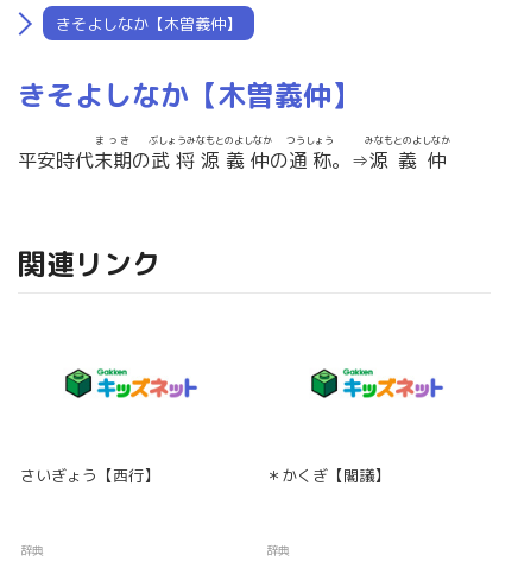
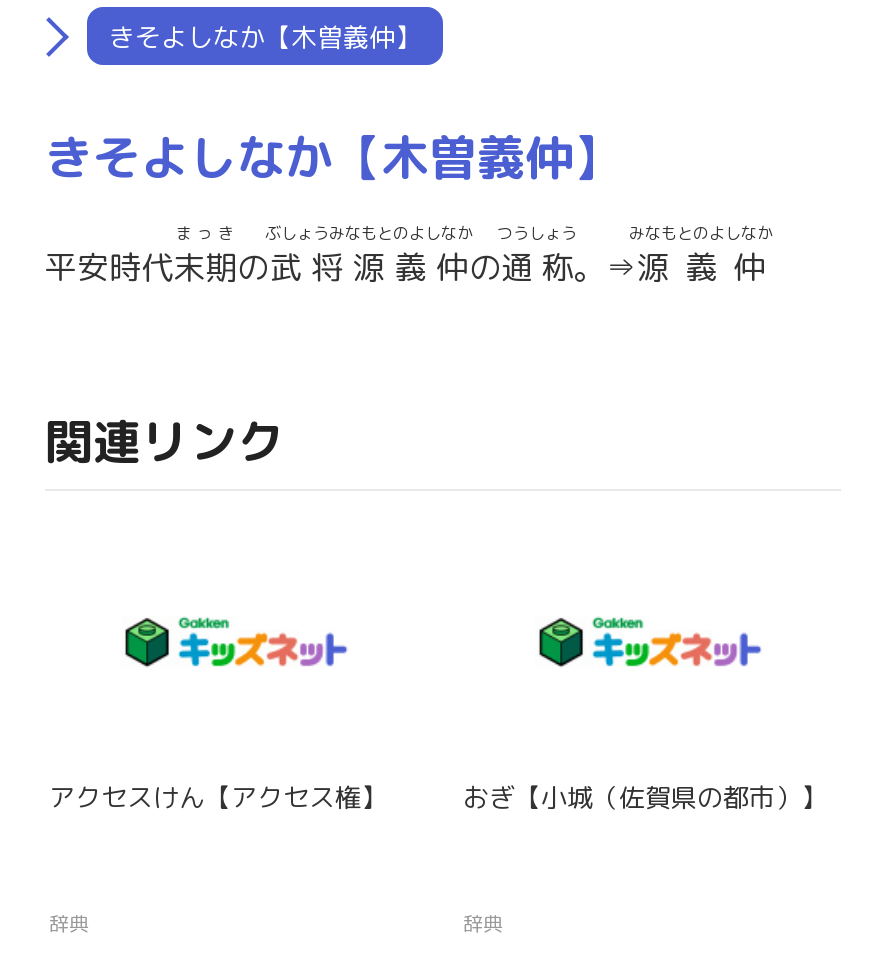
[20,465,159,487] さいぎょう【西行】 -> [49,780,387,816] アクセスけん【アクセス権】
[266,465,390,487] ＊かくぎ【閣議】 -> [463,780,827,816] おぎ【小城（佐賀県の都市）】

